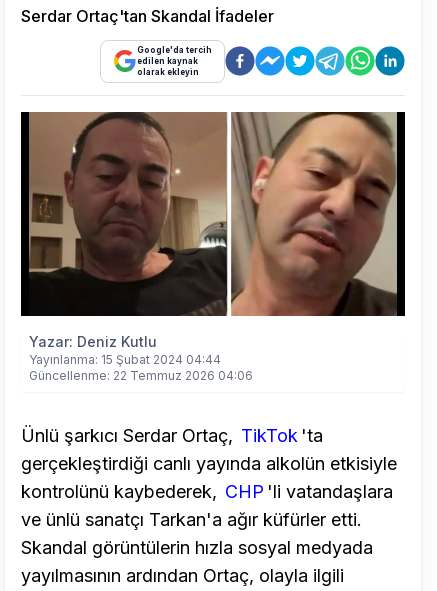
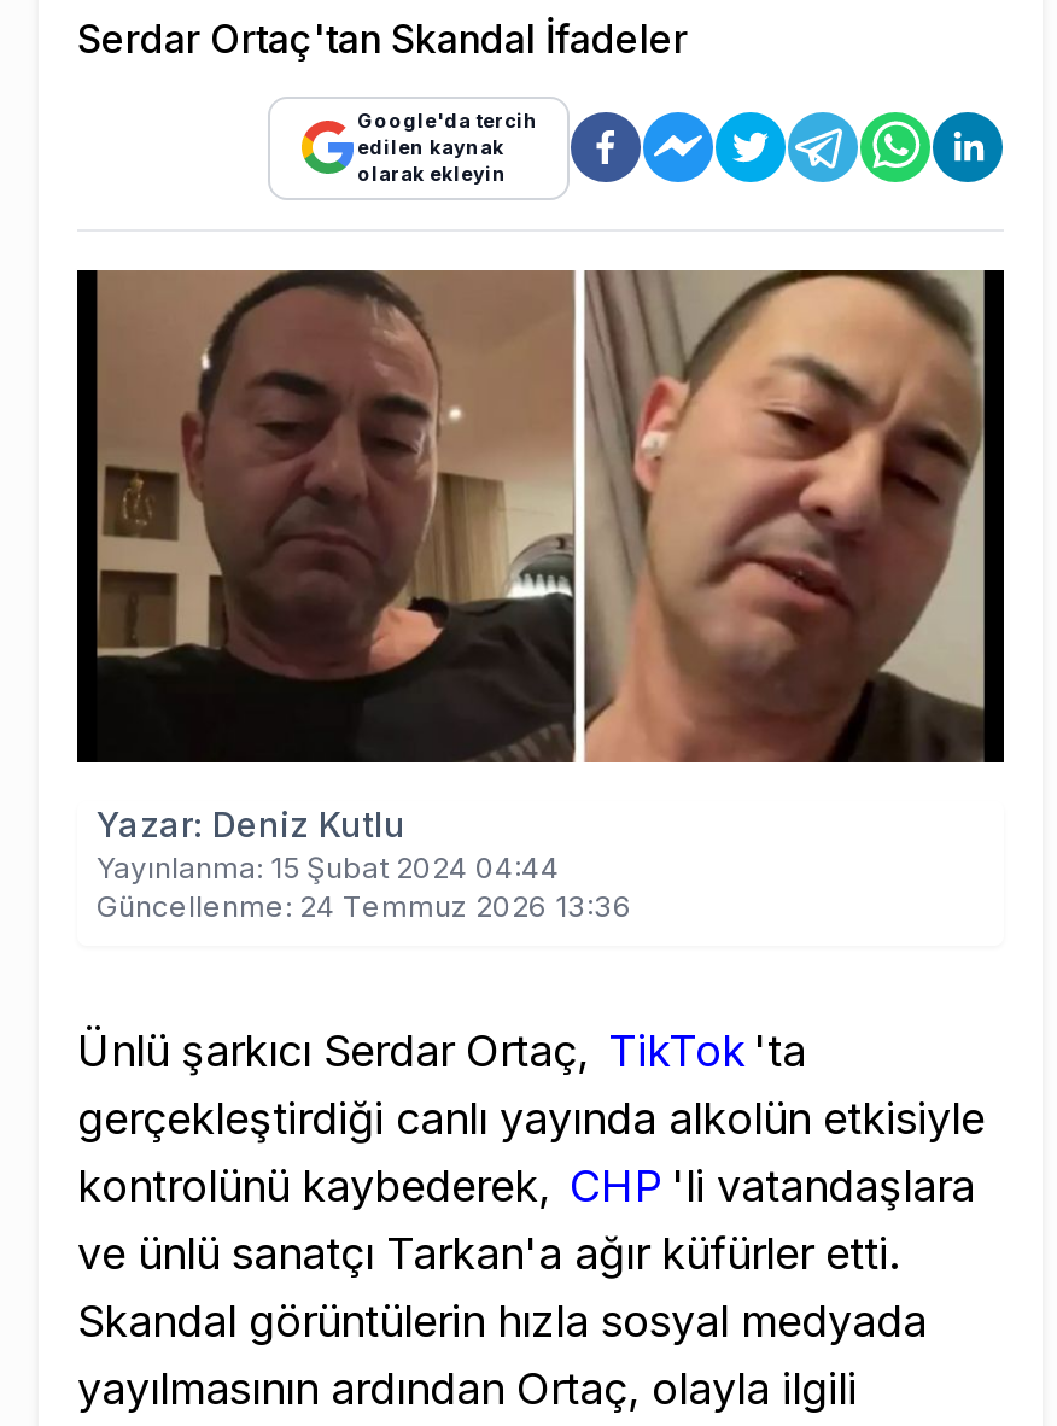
[29,368,253,383] Güncellenme: 22 Temmuz 2026 04:06 -> [97,889,632,925] Güncellenme: 24 Temmuz 2026 13:36

